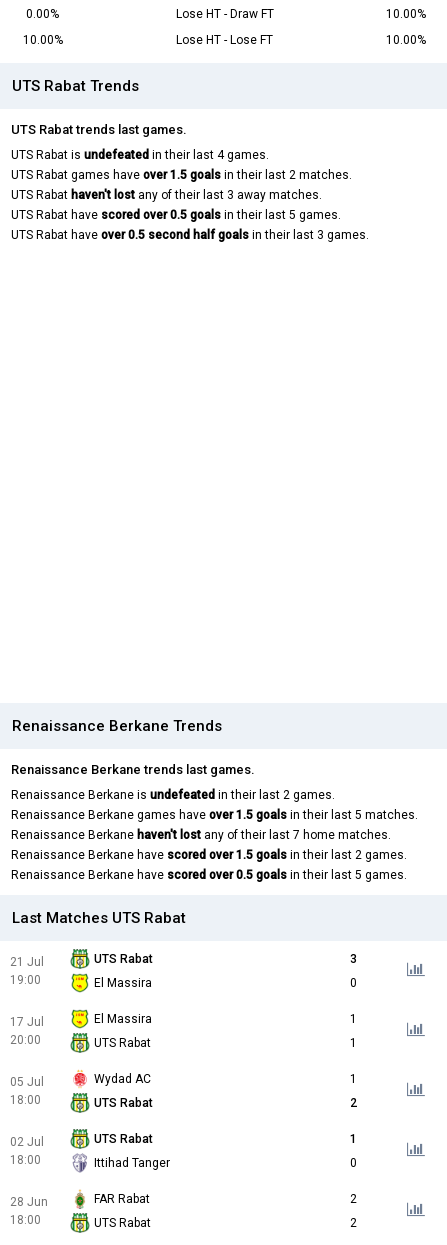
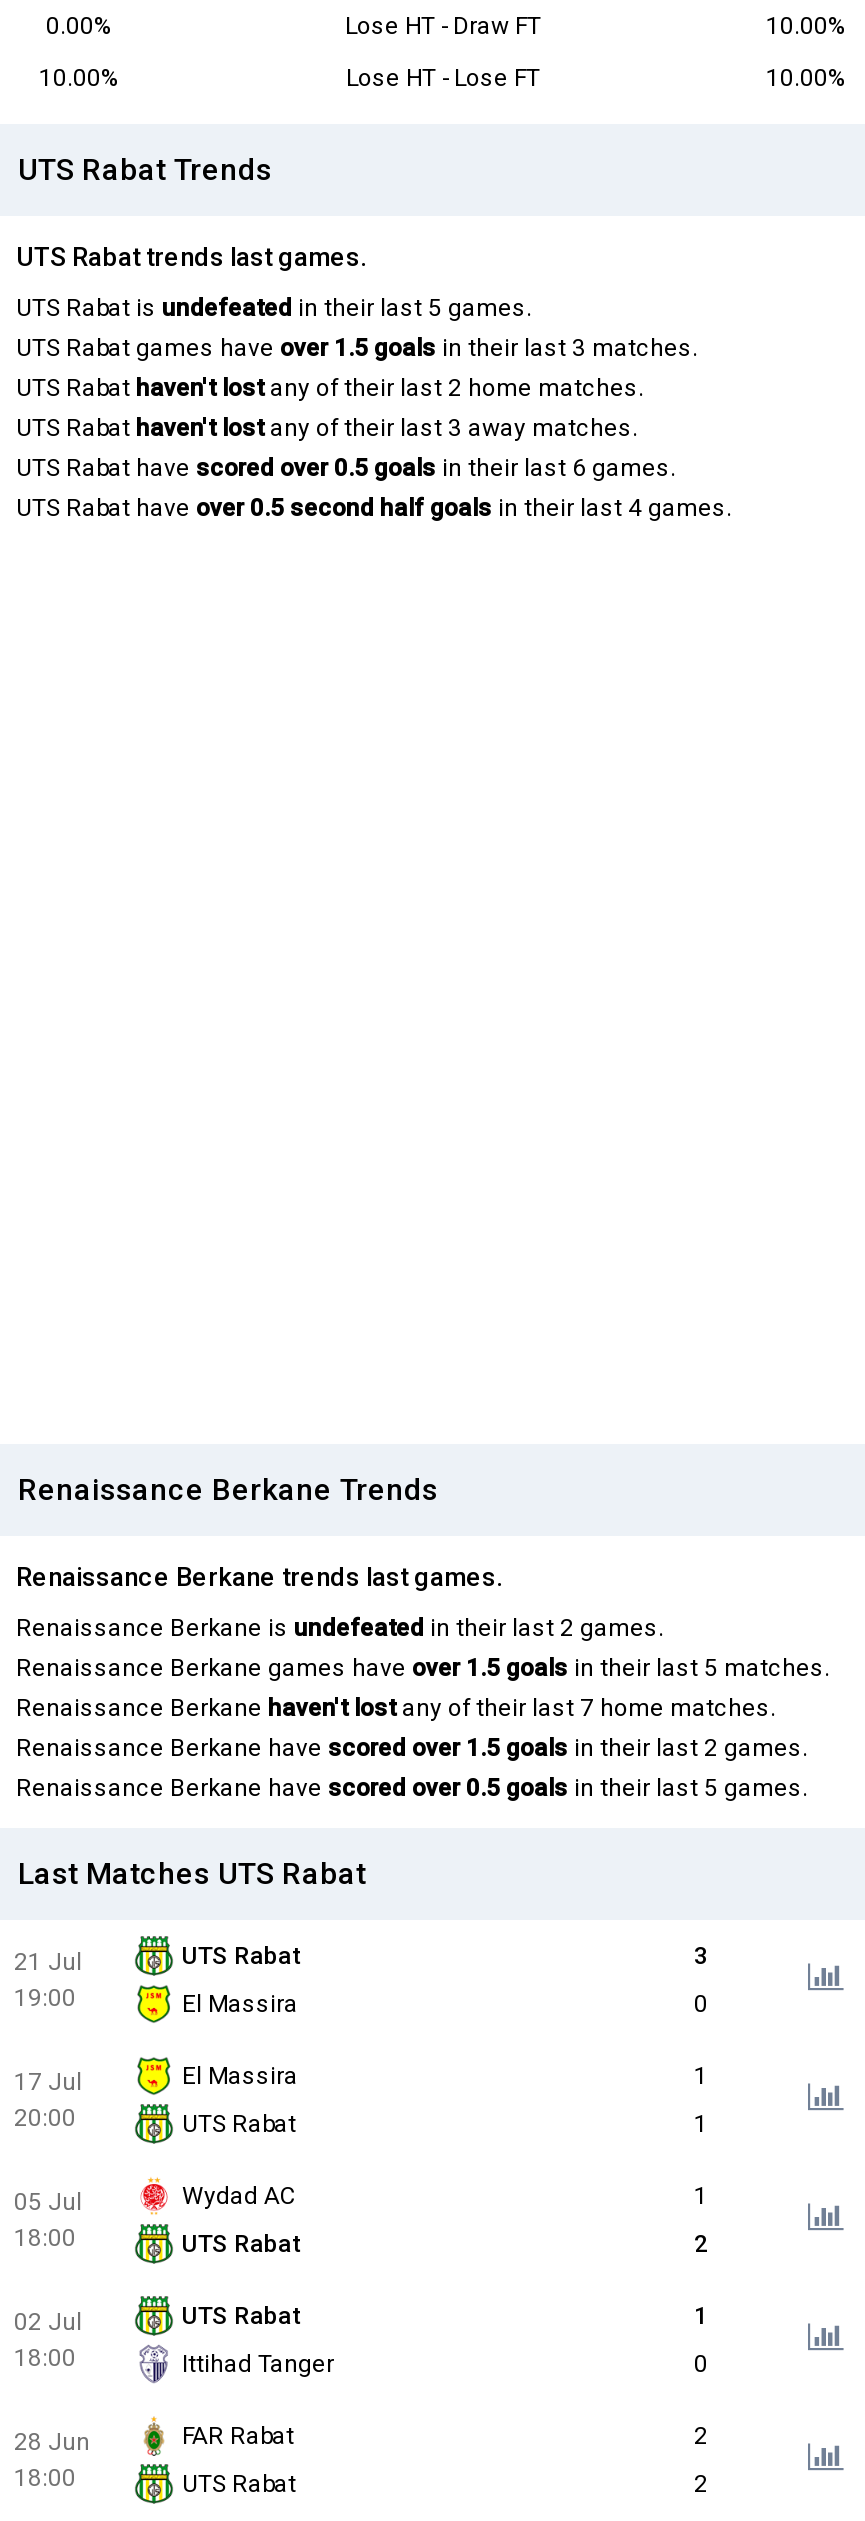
[11,148,352,182] UTS Rabat is undefeated in their last 4 games. | UTS Rabat games have over 1.5 goals in their last 2 matches. -> [16,294,698,402] UTS Rabat is undefeated in their last 5 games. | UTS Rabat games have over 1.5 goals in their last 3 matches. | UTS Rabat haven't lost any of their last 2 home matches.
[11,208,341,222] UTS Rabat have scored over 0.5 goals in their last 5 games. -> [16,454,676,482] UTS Rabat have scored over 0.5 goals in their last 6 games.
[11,228,369,242] UTS Rabat have over 0.5 second half goals in their last 3 games. -> [16,494,732,522] UTS Rabat have over 0.5 second half goals in their last 4 games.

